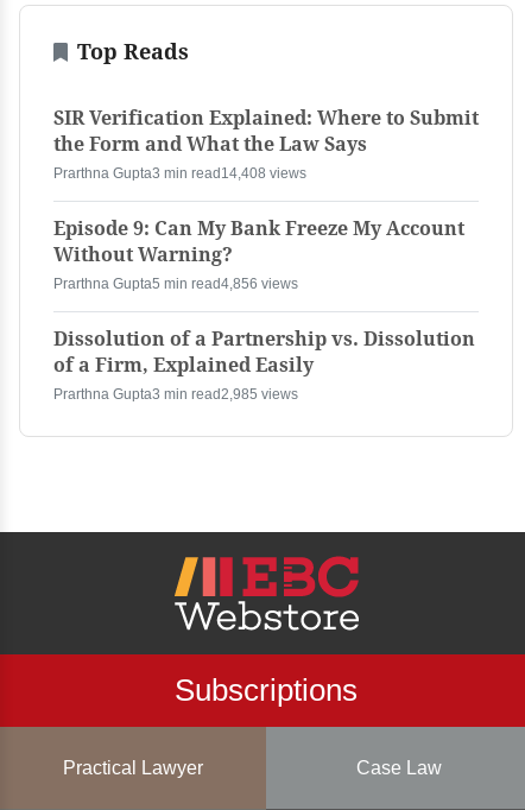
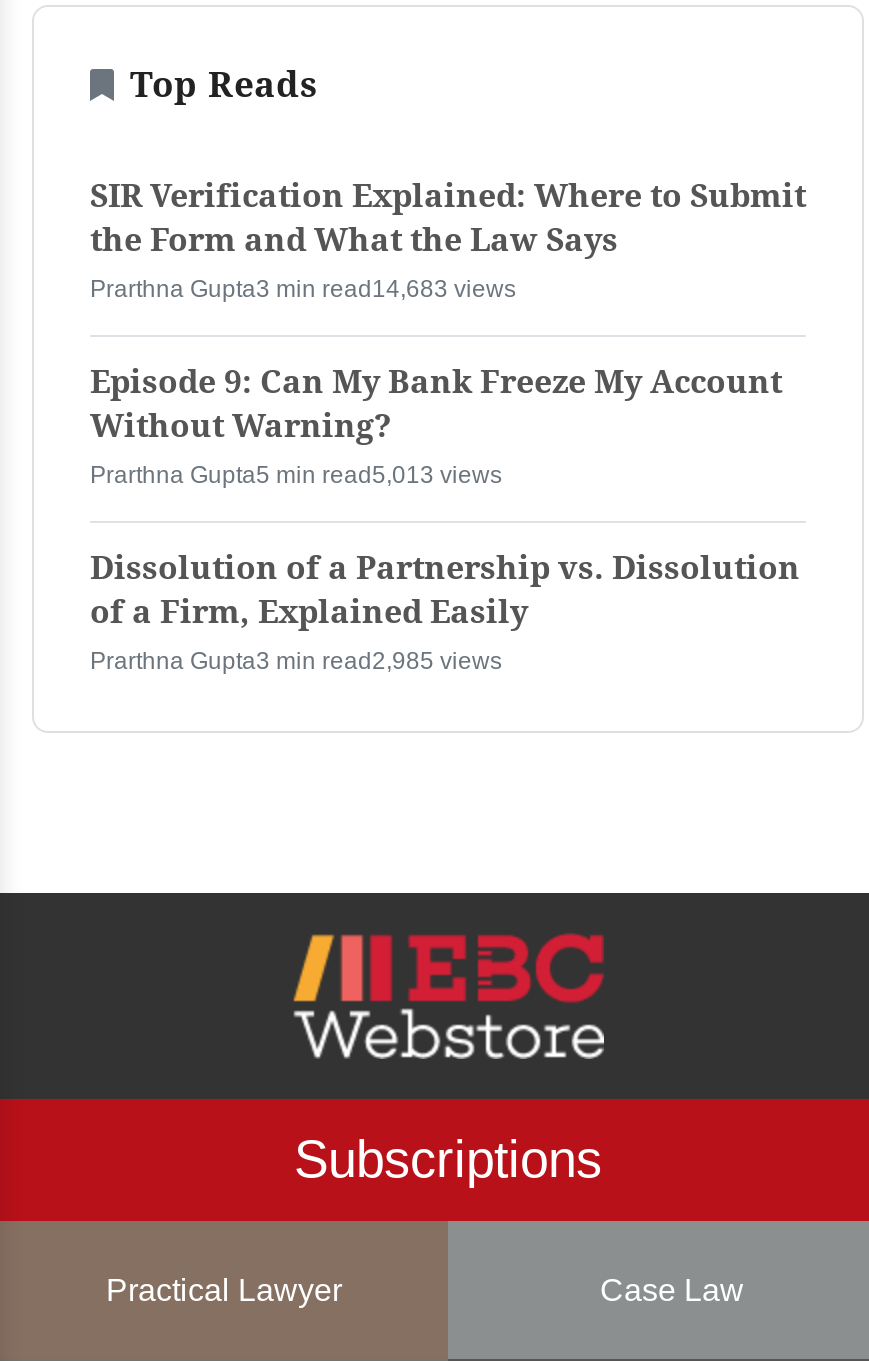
[53,165,306,182] Prarthna Gupta3 min read14,408 views -> [90,275,516,303] Prarthna Gupta3 min read14,683 views
[53,276,298,292] Prarthna Gupta5 min read4,856 views -> [90,461,502,489] Prarthna Gupta5 min read5,013 views

